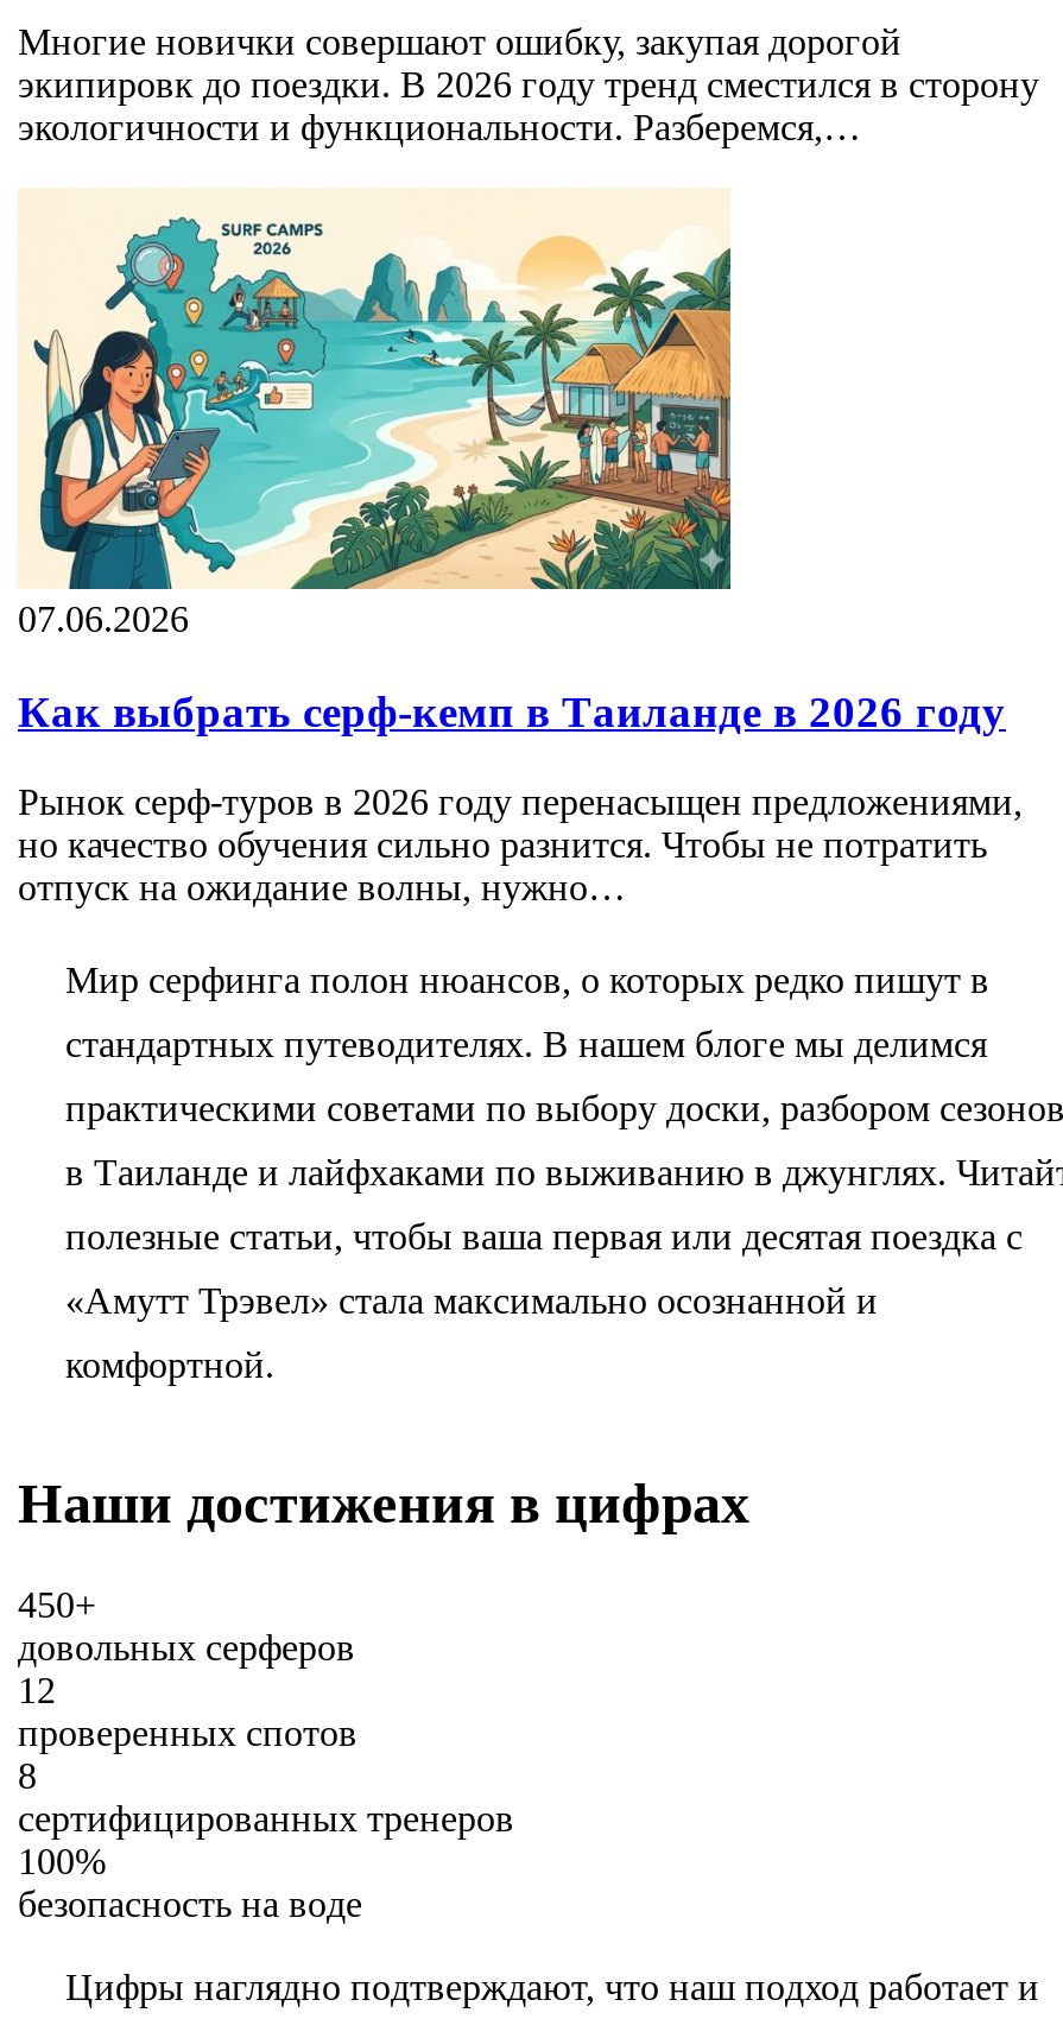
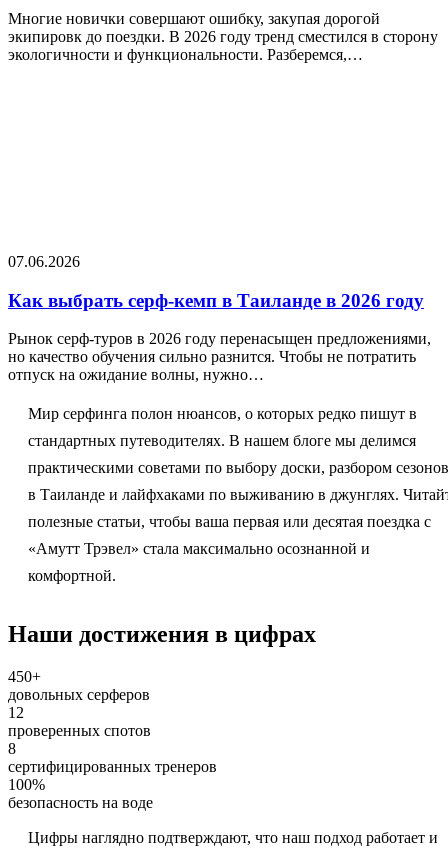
[18,188,733,591] [image] -> none

